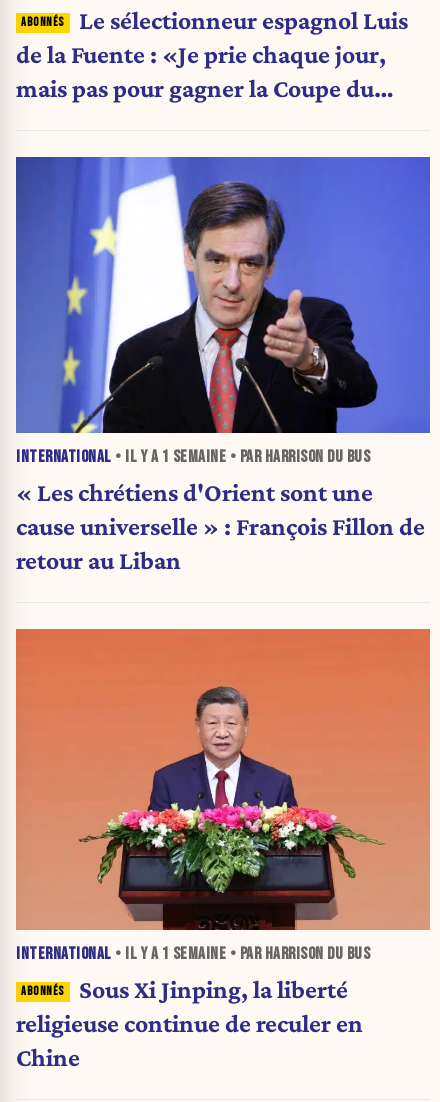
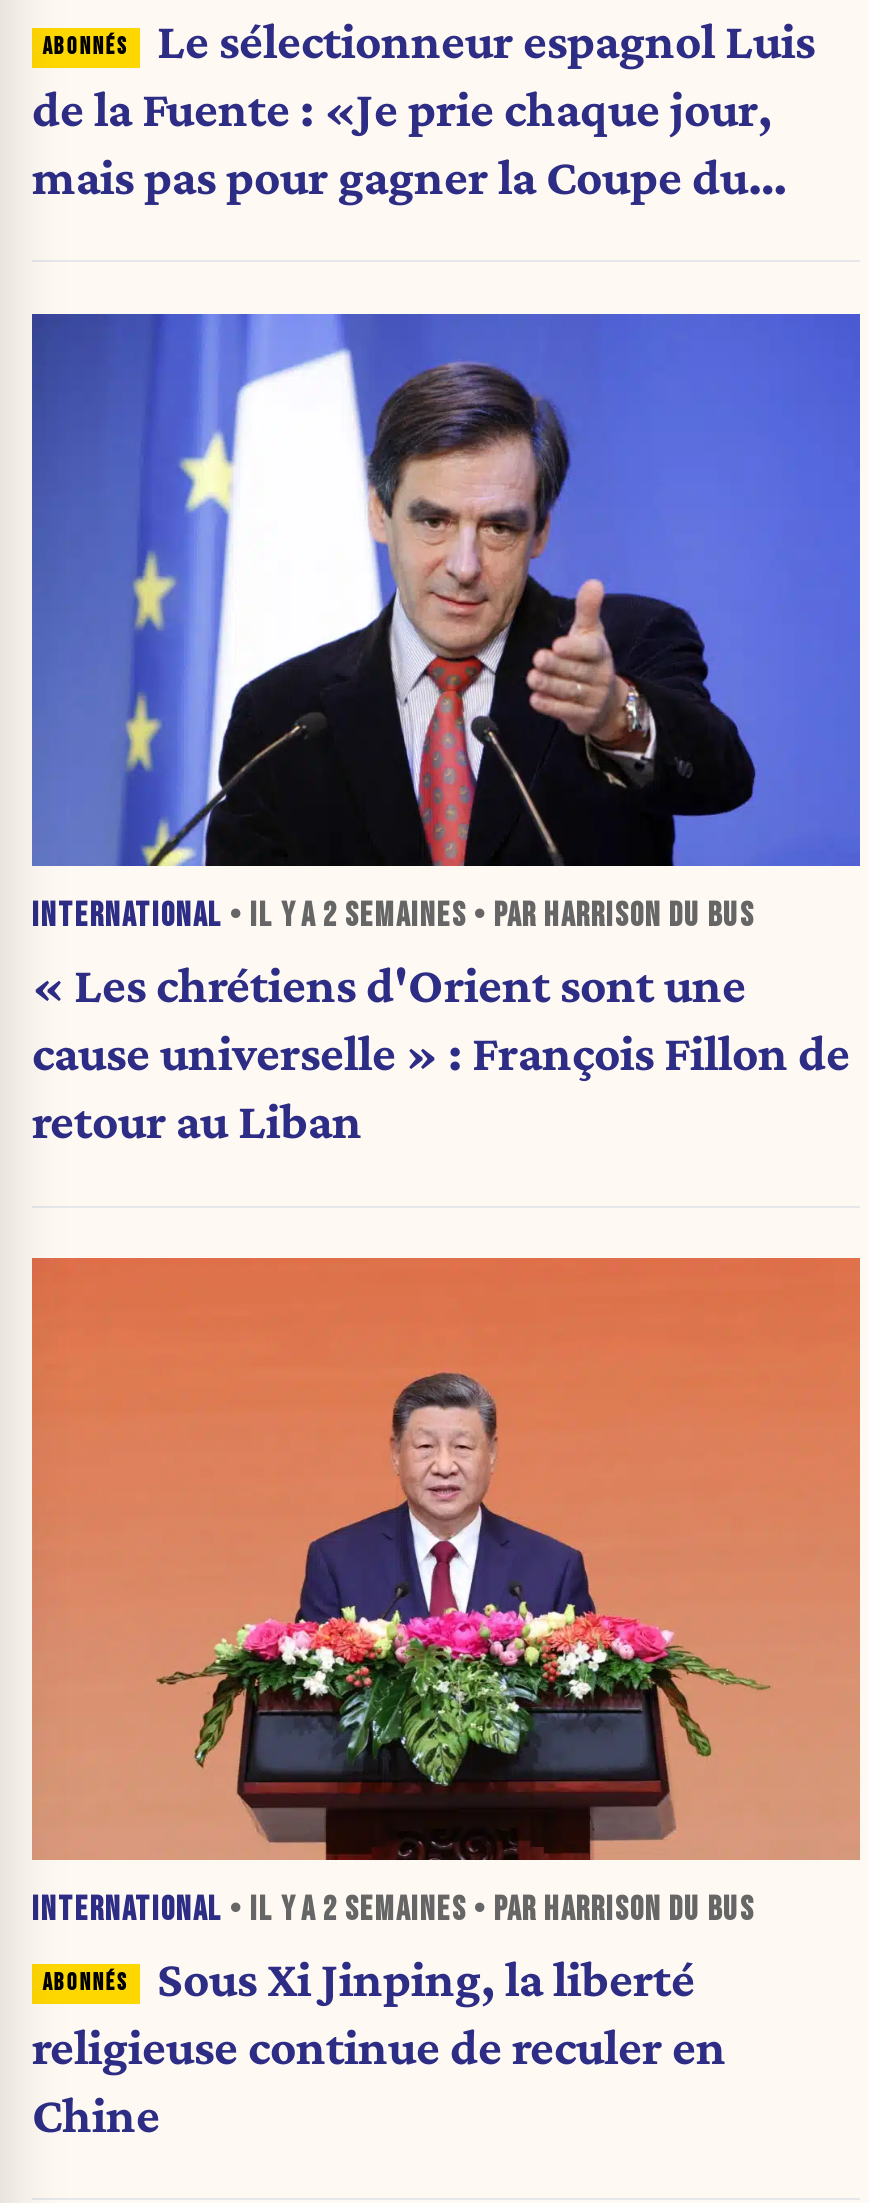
[16,447,370,467] INTERNATIONAL • IL Y A 1 SEMAINE • PAR HARRISON DU BUS -> [32,895,755,935] INTERNATIONAL • IL Y A 2 SEMAINES • PAR HARRISON DU BUS
[16,944,370,964] INTERNATIONAL • IL Y A 1 SEMAINE • PAR HARRISON DU BUS -> [32,1889,755,1929] INTERNATIONAL • IL Y A 2 SEMAINES • PAR HARRISON DU BUS

